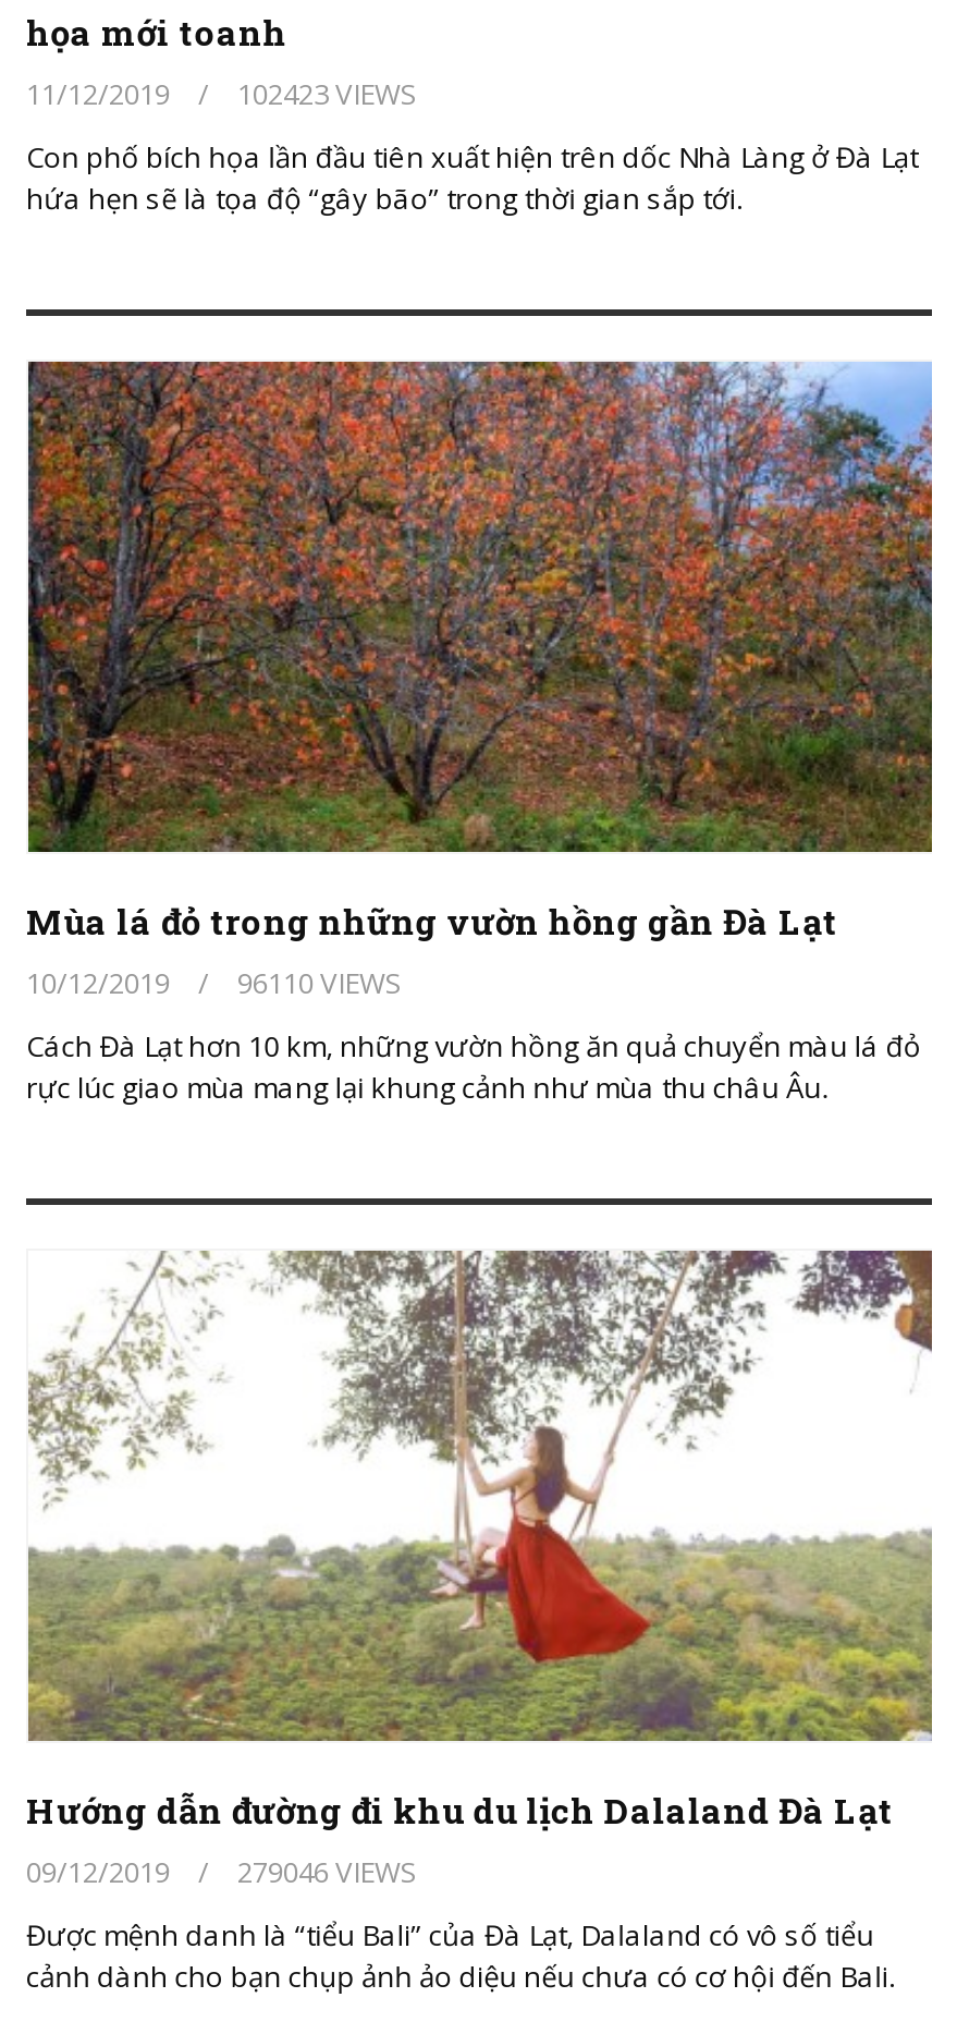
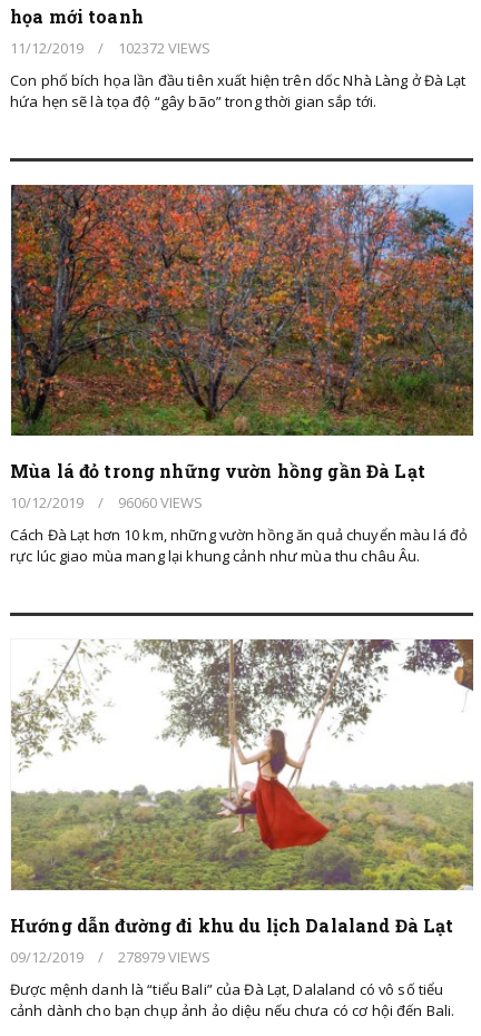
[26,74,418,113] 11/12/2019 / 102423 VIEWS -> [10,38,210,58] 11/12/2019 / 102372 VIEWS
[26,963,403,1002] 10/12/2019 / 96110 VIEWS -> [10,492,203,512] 10/12/2019 / 96060 VIEWS
[26,1852,418,1891] 09/12/2019 / 279046 VIEWS -> [10,947,210,967] 09/12/2019 / 278979 VIEWS

